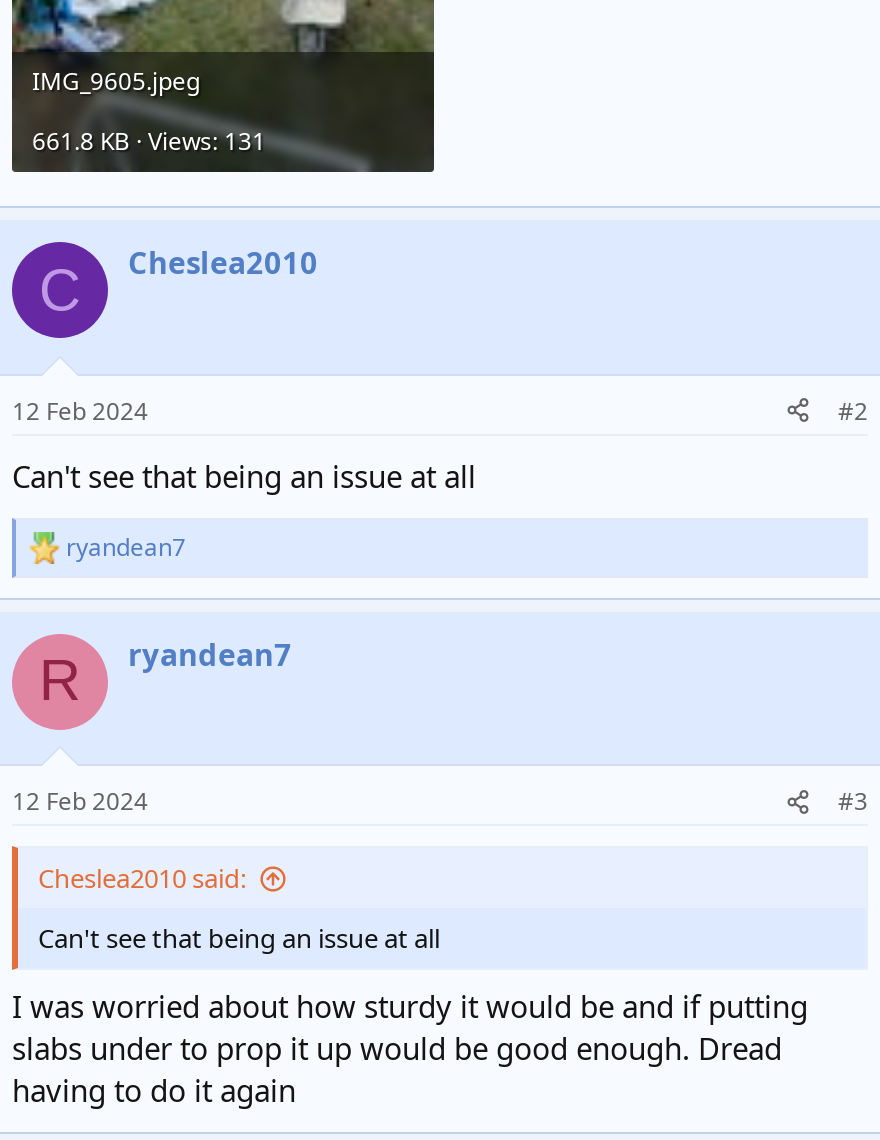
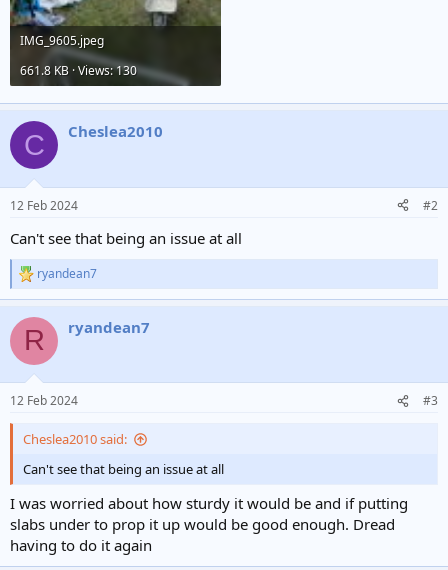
[32,123,266,157] 661.8 KB · Views: 131 -> [20,61,137,78] 661.8 KB · Views: 130

